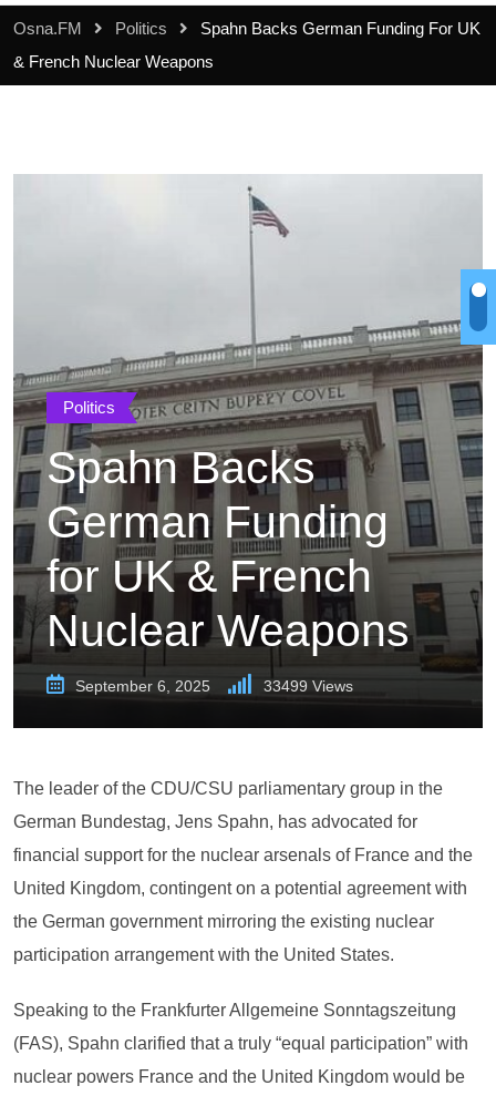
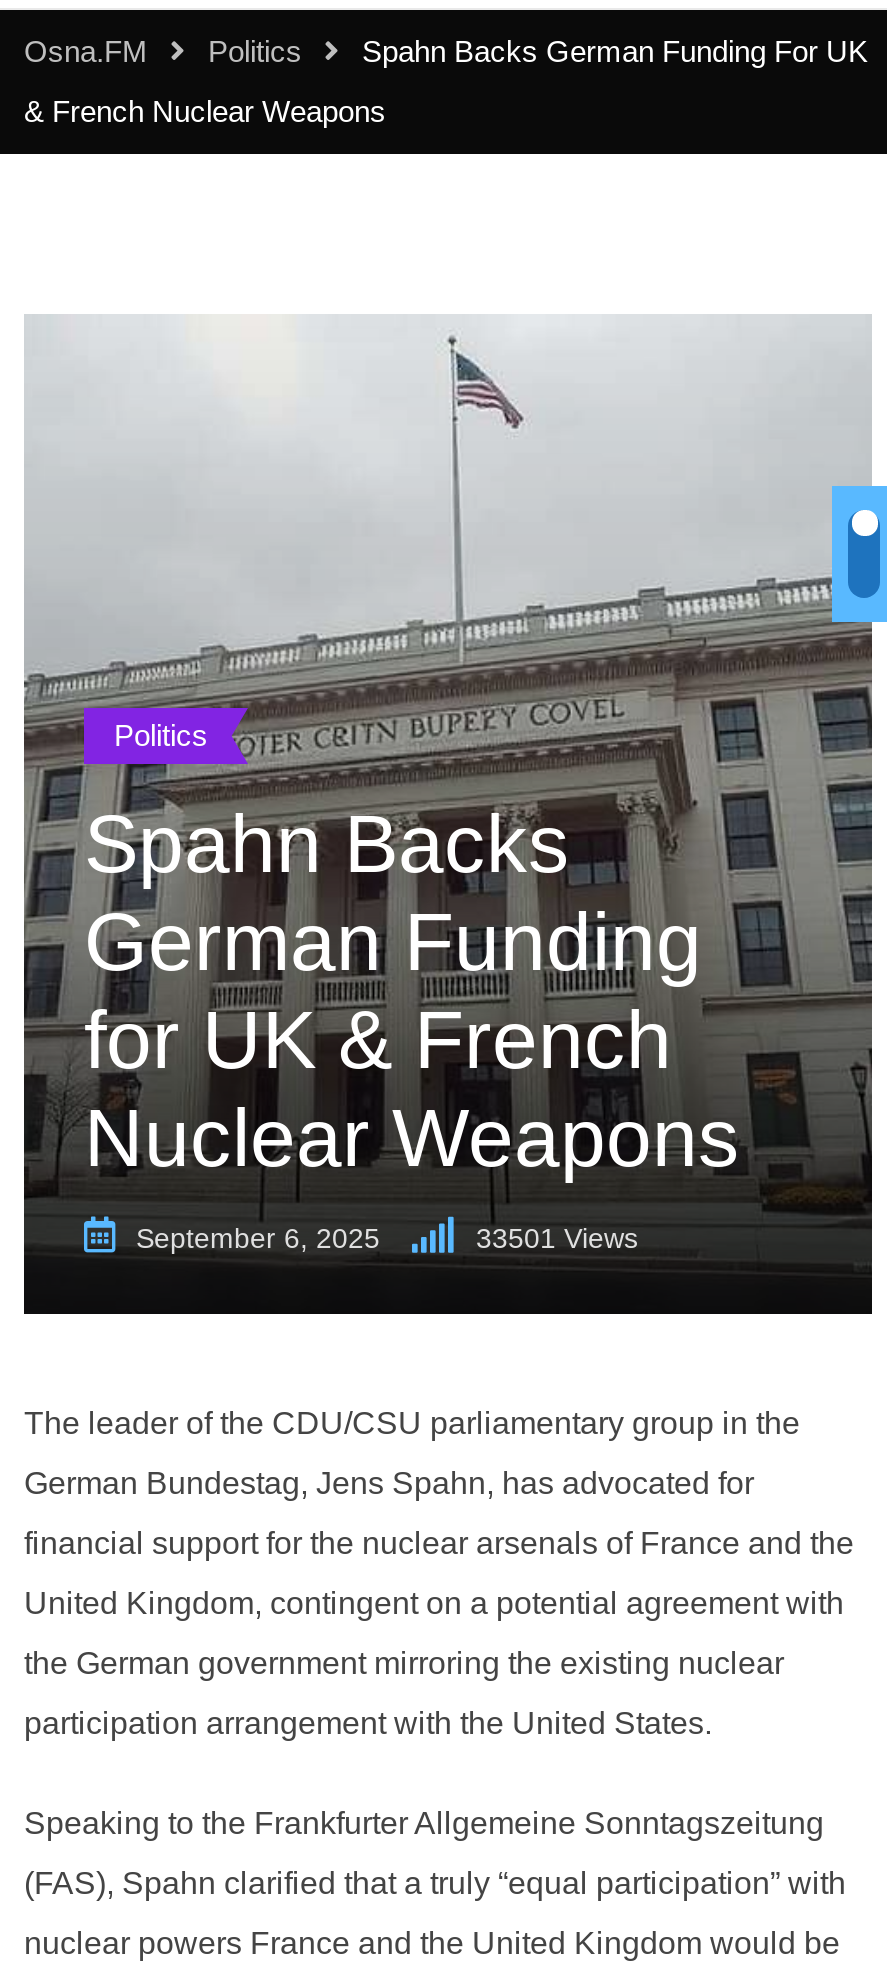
[263,677,353,695] 33499 Views -> [476,1222,638,1254] 33501 Views

